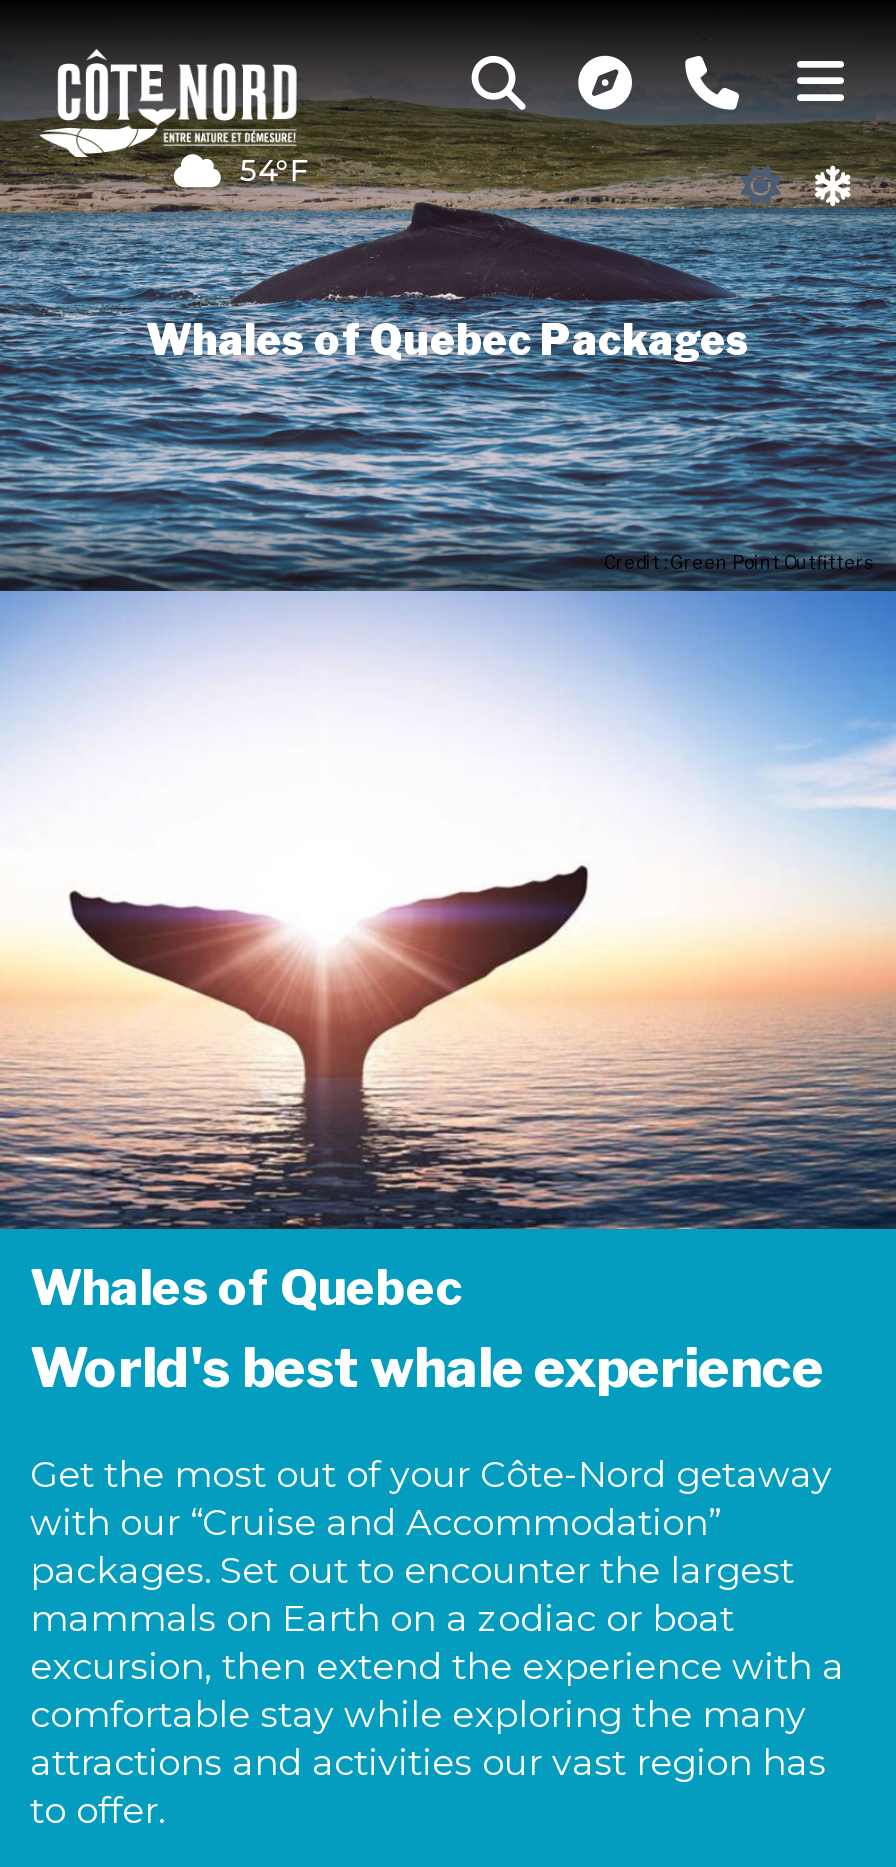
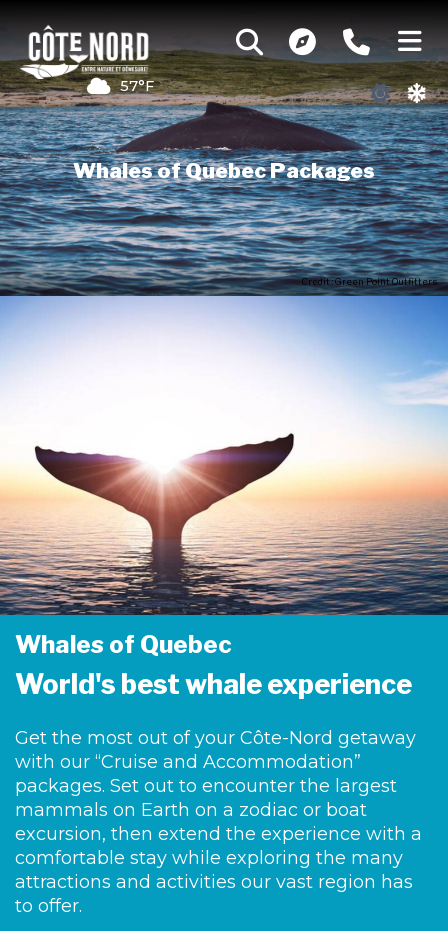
[240,154,308,190] 54°F -> [120,77,154,95] 57°F

